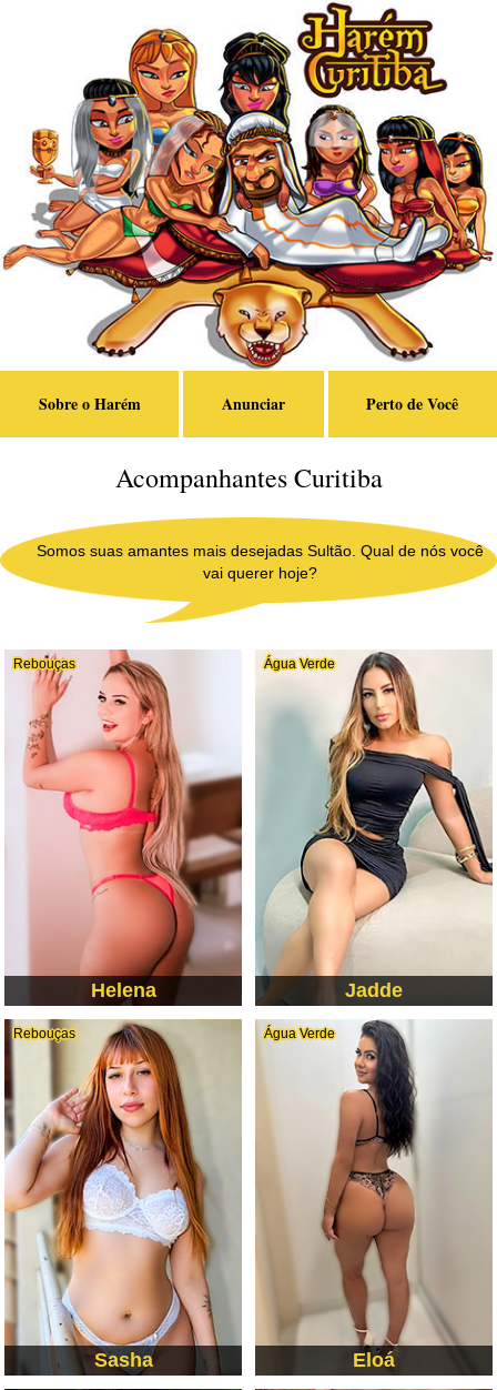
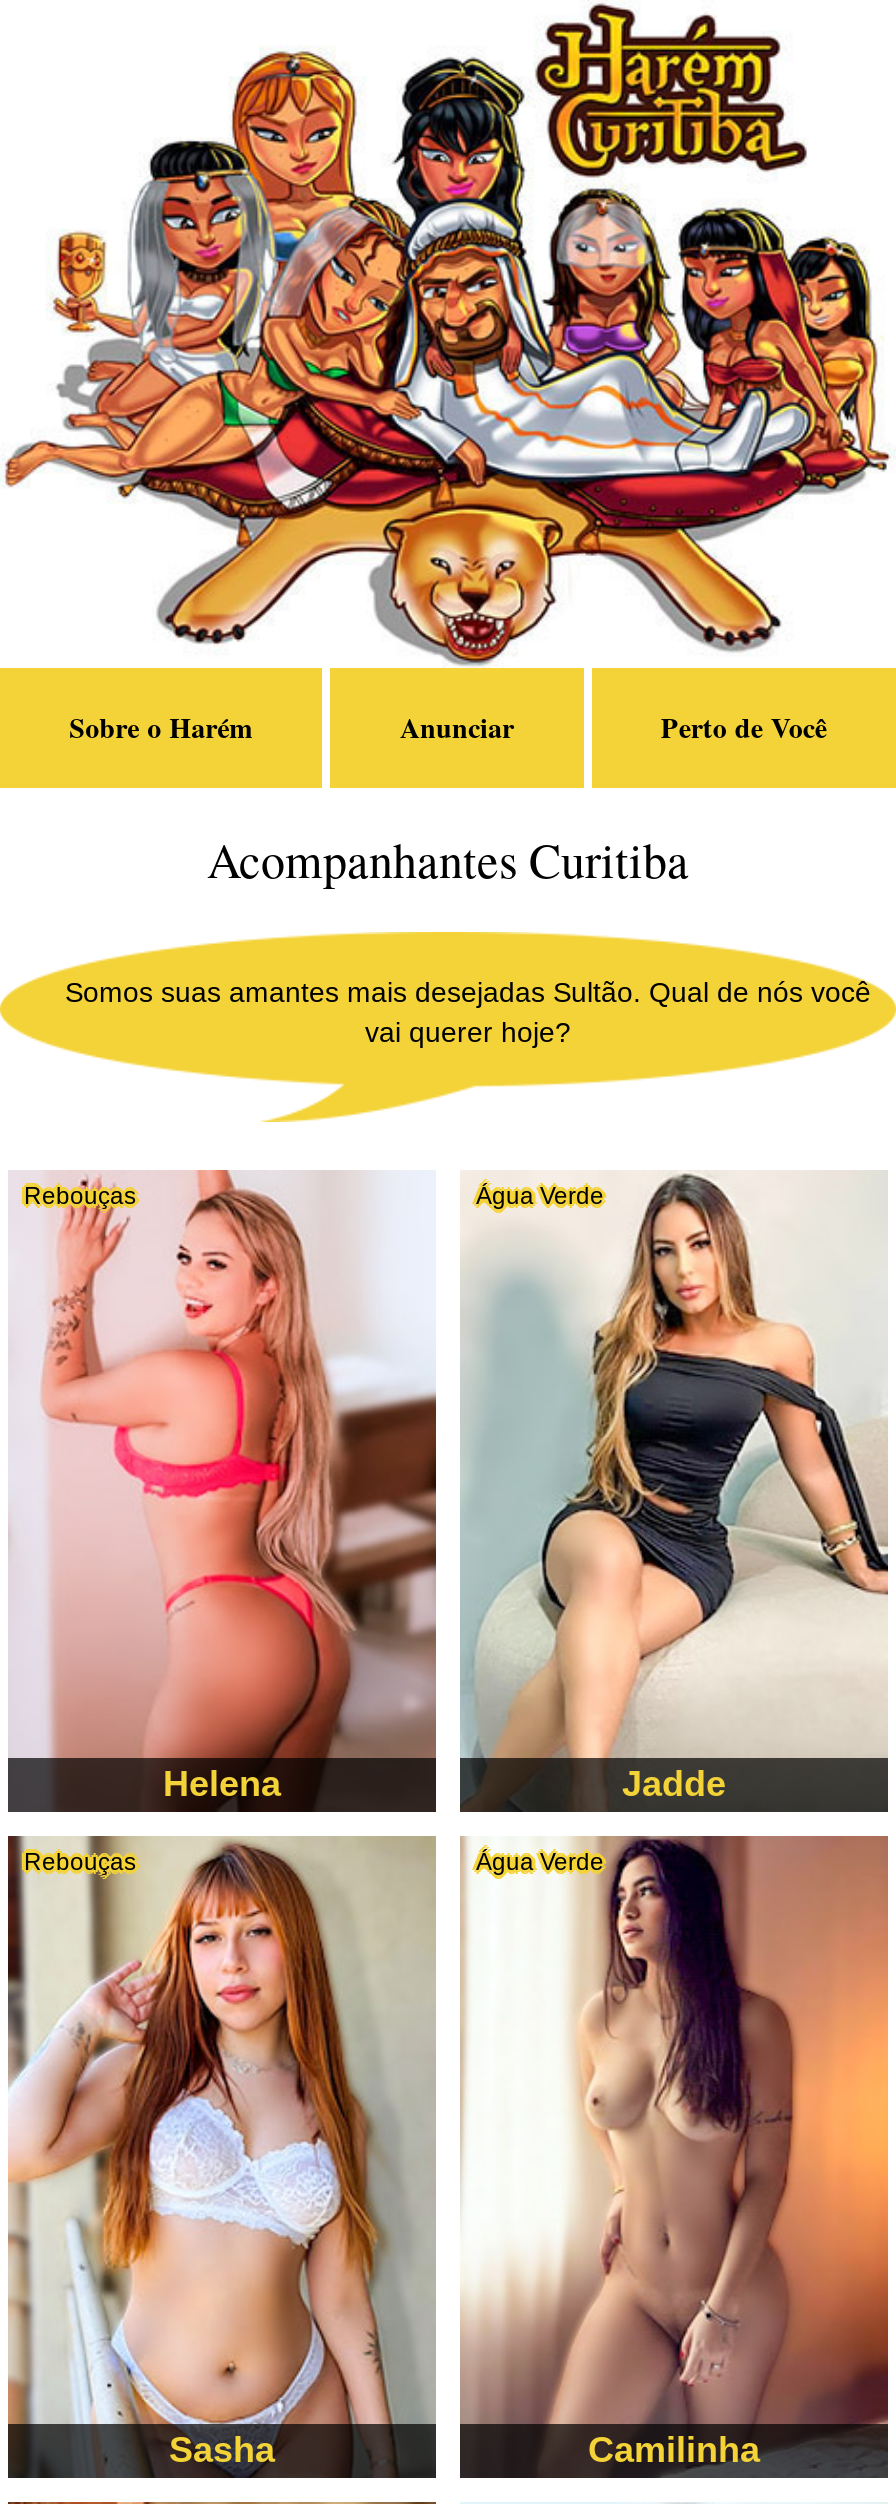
[255,1019,493,1371] [image] | Eloá -> [462,1834,890,2469] [image] | Camilinha

